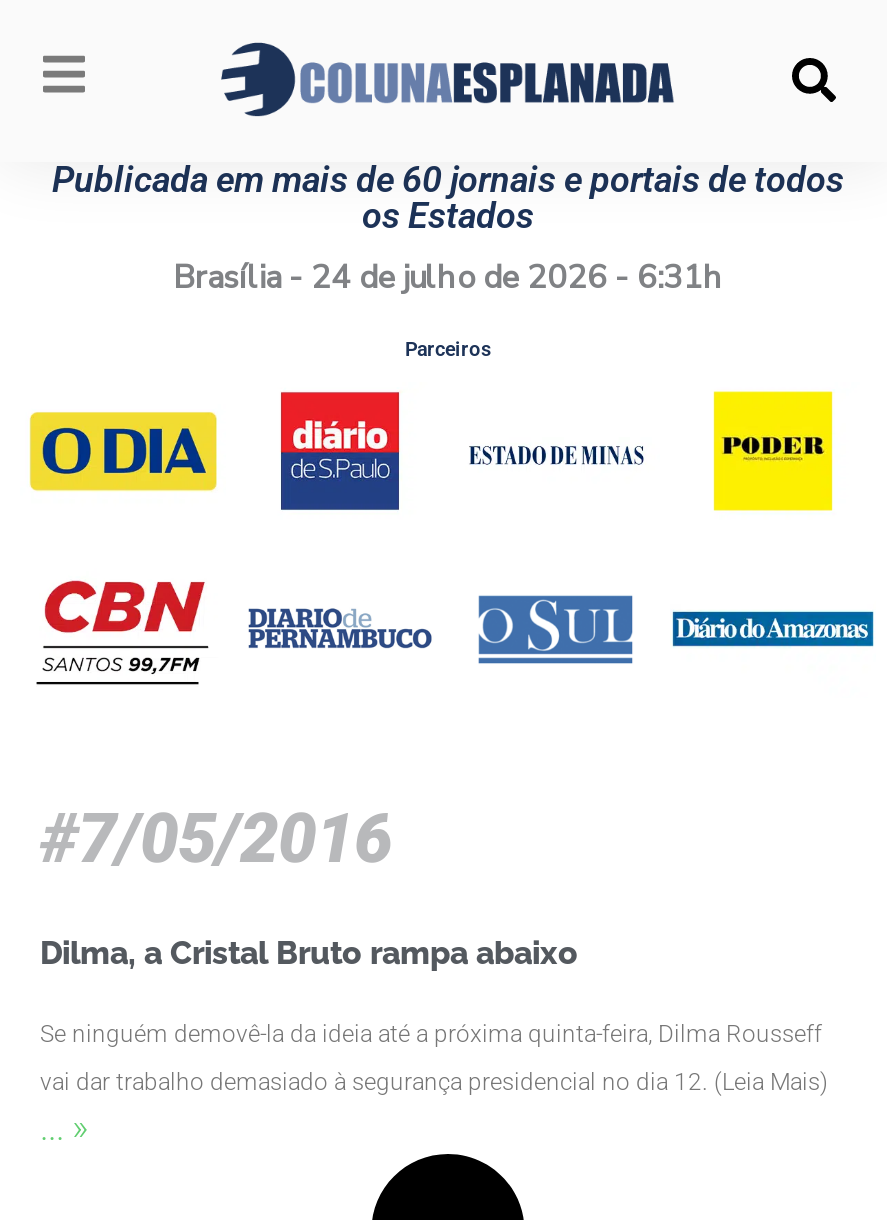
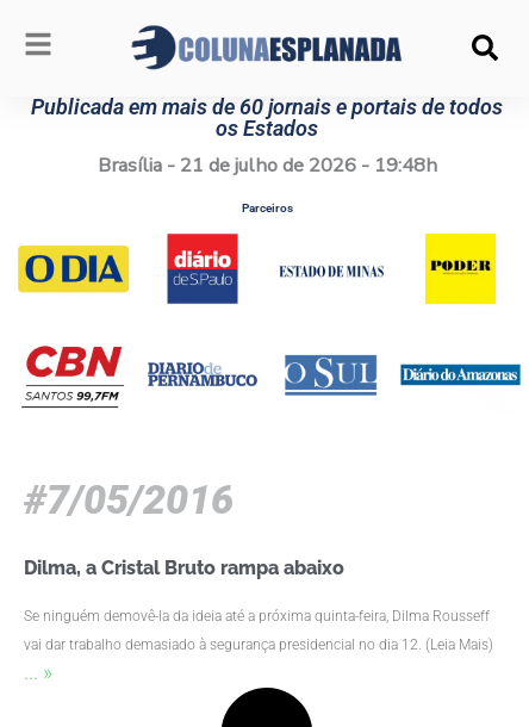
[173,254,723,300] Brasília - 24 de julho de 2026 - 6:31h -> [97,152,437,179] Brasília - 21 de julho de 2026 - 19:48h

